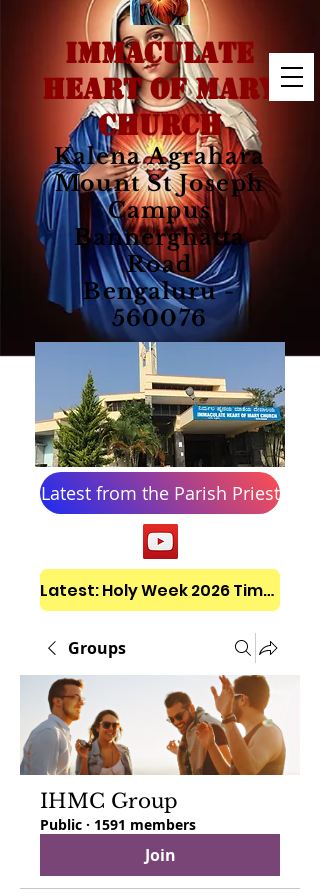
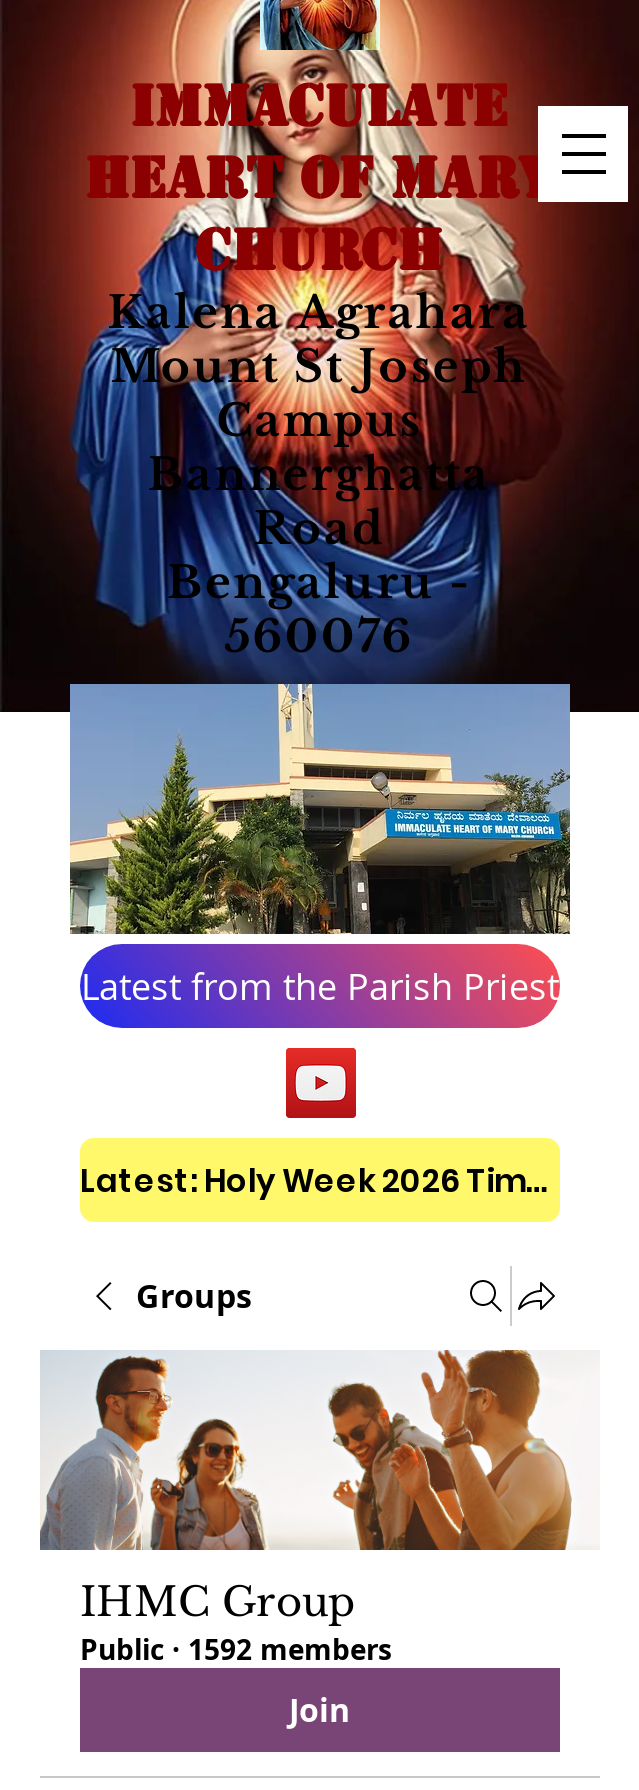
[40,815,196,834] Public · 1591 members -> [80,1630,392,1668] Public · 1592 members

